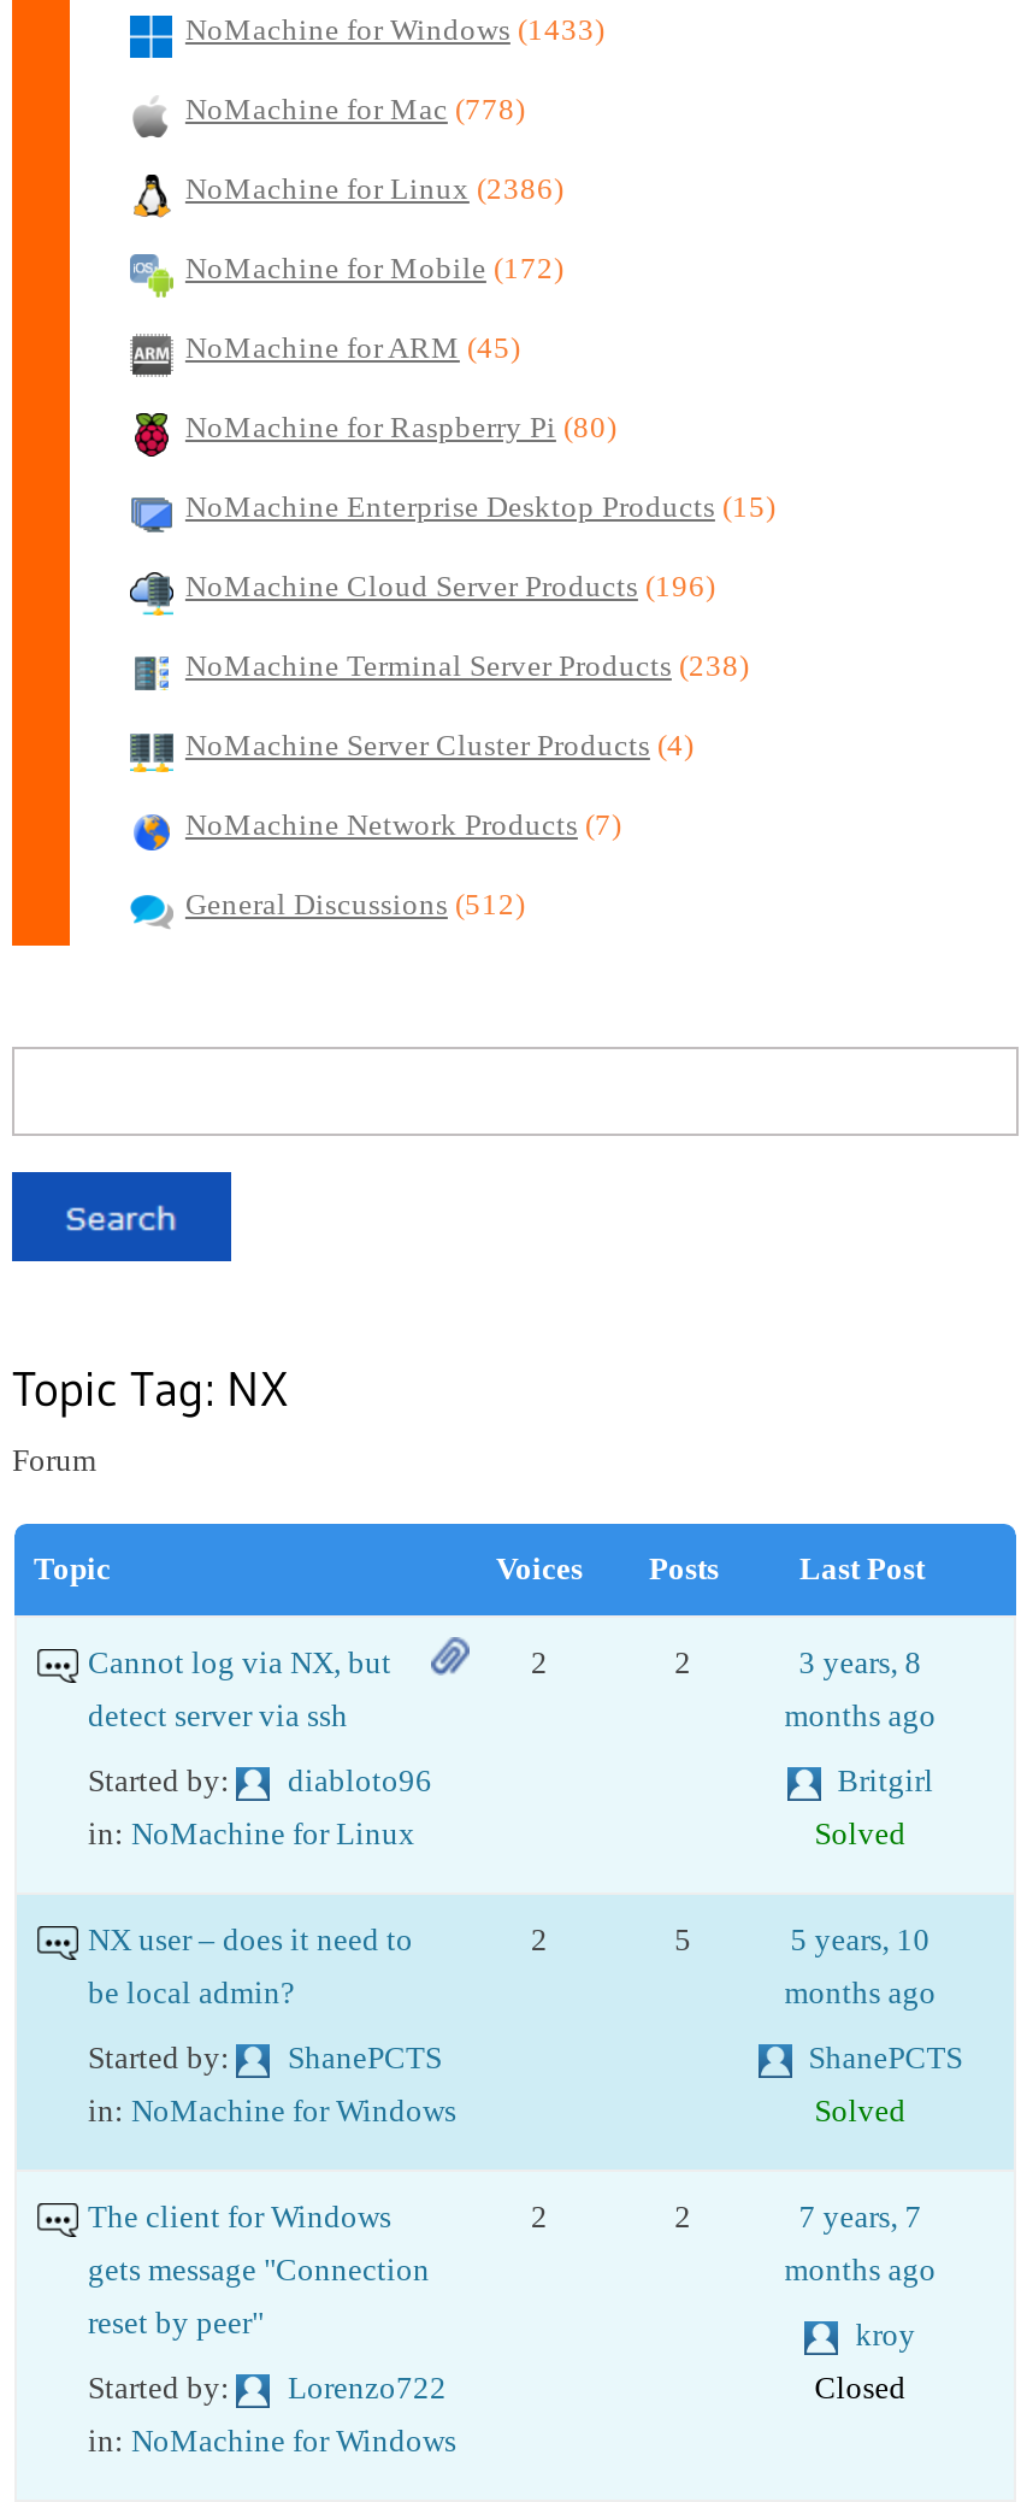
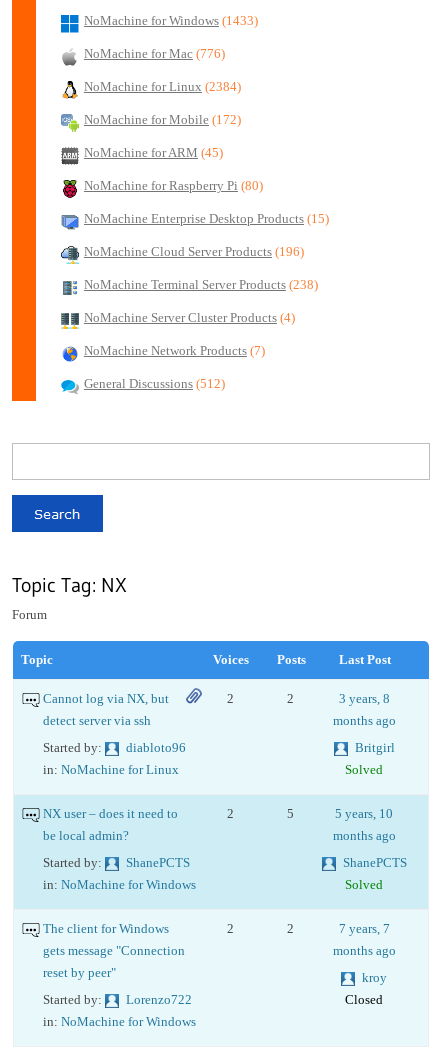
[185,93,525,126] NoMachine for Mac (778) -> [84,47,225,61] NoMachine for Mac (776)
[185,172,563,206] NoMachine for Linux (2386) -> [84,80,241,94] NoMachine for Linux (2384)

